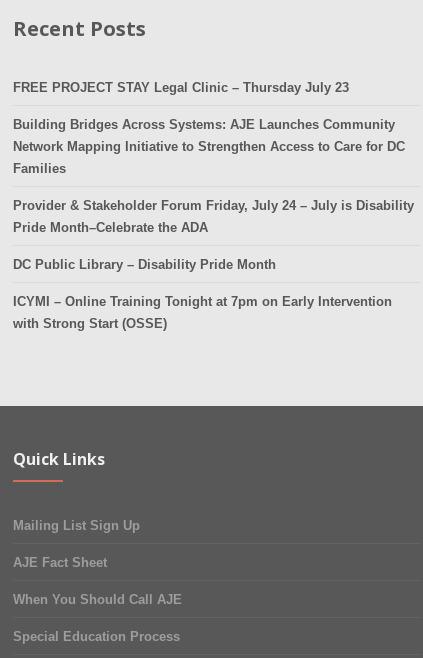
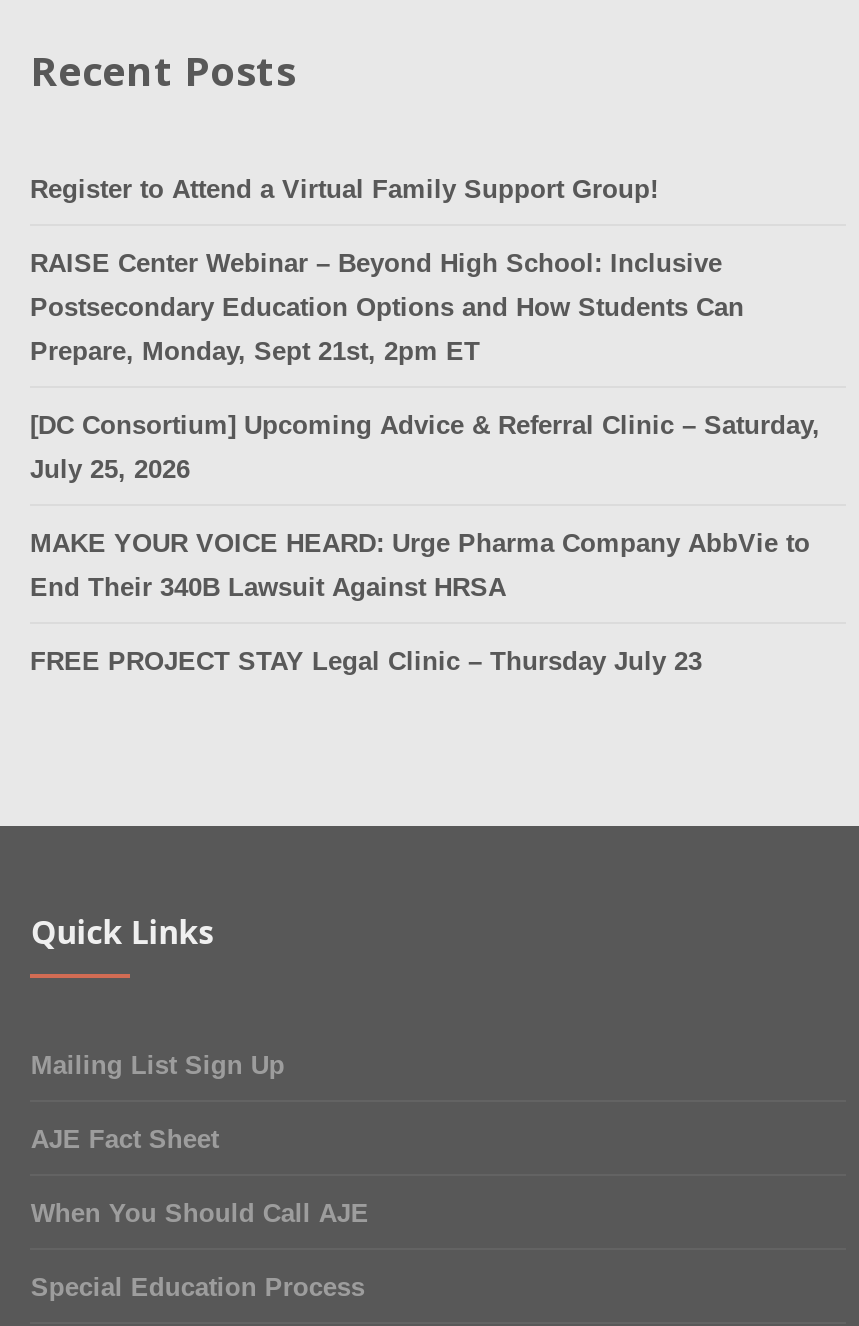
none -> [30,174,820,602] Register to Attend a Virtual Family Support Group! | RAISE Center Webinar – Beyond High School: Inclusive | Postsecondary Education Options and How Students Can | Prepare, Monday, Sept 21st, 2pm ET | [DC Consortium] Upcoming Advice & Referral Clinic – Saturday, | July 25, 2026 | MAKE YOUR VOICE HEARD: Urge Pharma Company AbbVie to | End Their 340B Lawsuit Against HRSA
moved [13,80,349,95] -> [30,646,702,676]: FREE PROJECT STAY Legal Clinic – Thursday July 23
[13,117,414,331] Building Bridges Across Systems: AJE Launches Community | Network Mapping Initiative to Strengthen Access to Care for DC | Families | Provider & Stakeholder Forum Friday, July 24 – July is Disability | Pride Month–Celebrate the ADA | DC Public Library – Disability Pride Month | ICYMI – Online Training Tonight at 7pm on Early Intervention | with Strong Start (OSSE) -> none

